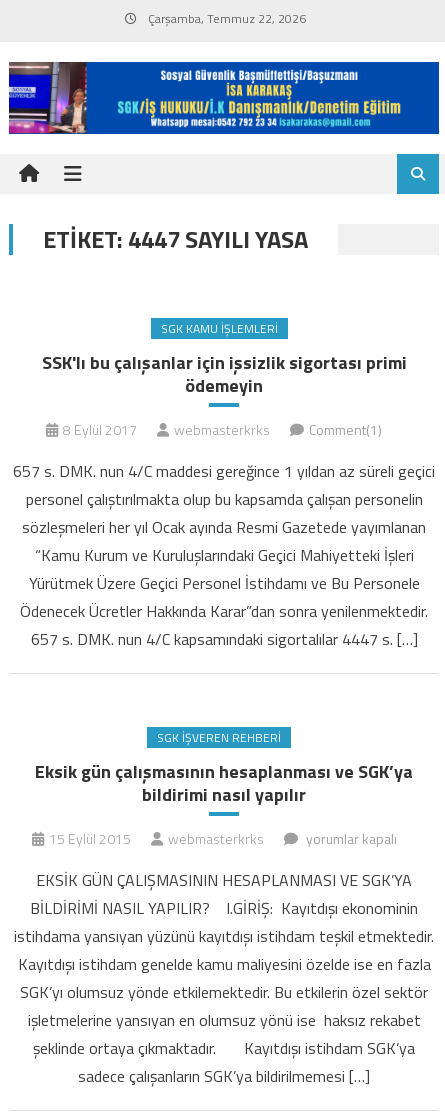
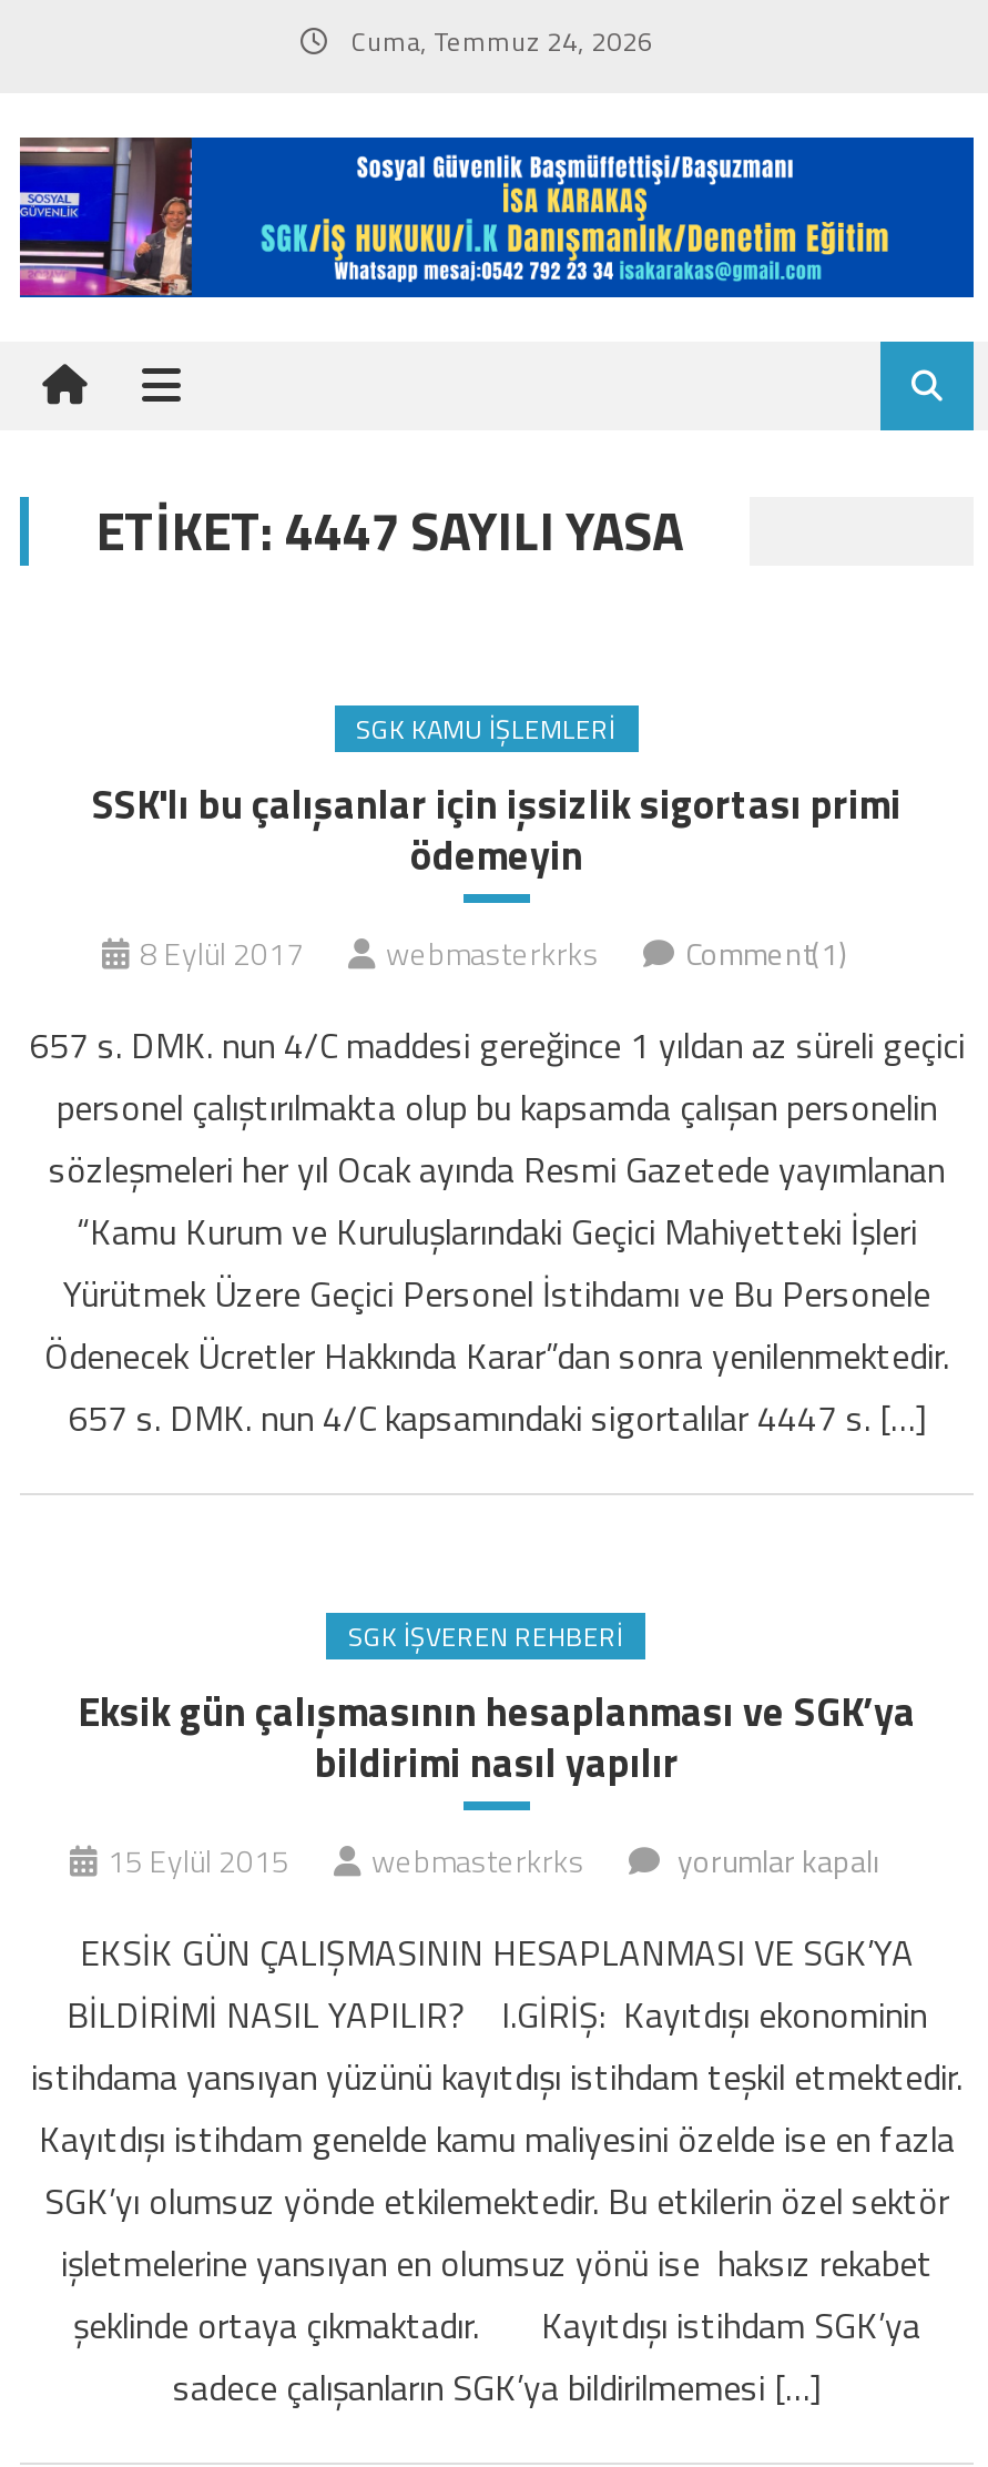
[144,9,305,28] Çarşamba, Temmuz 22, 2026 -> [345,20,653,62] Cuma, Temmuz 24, 2026

